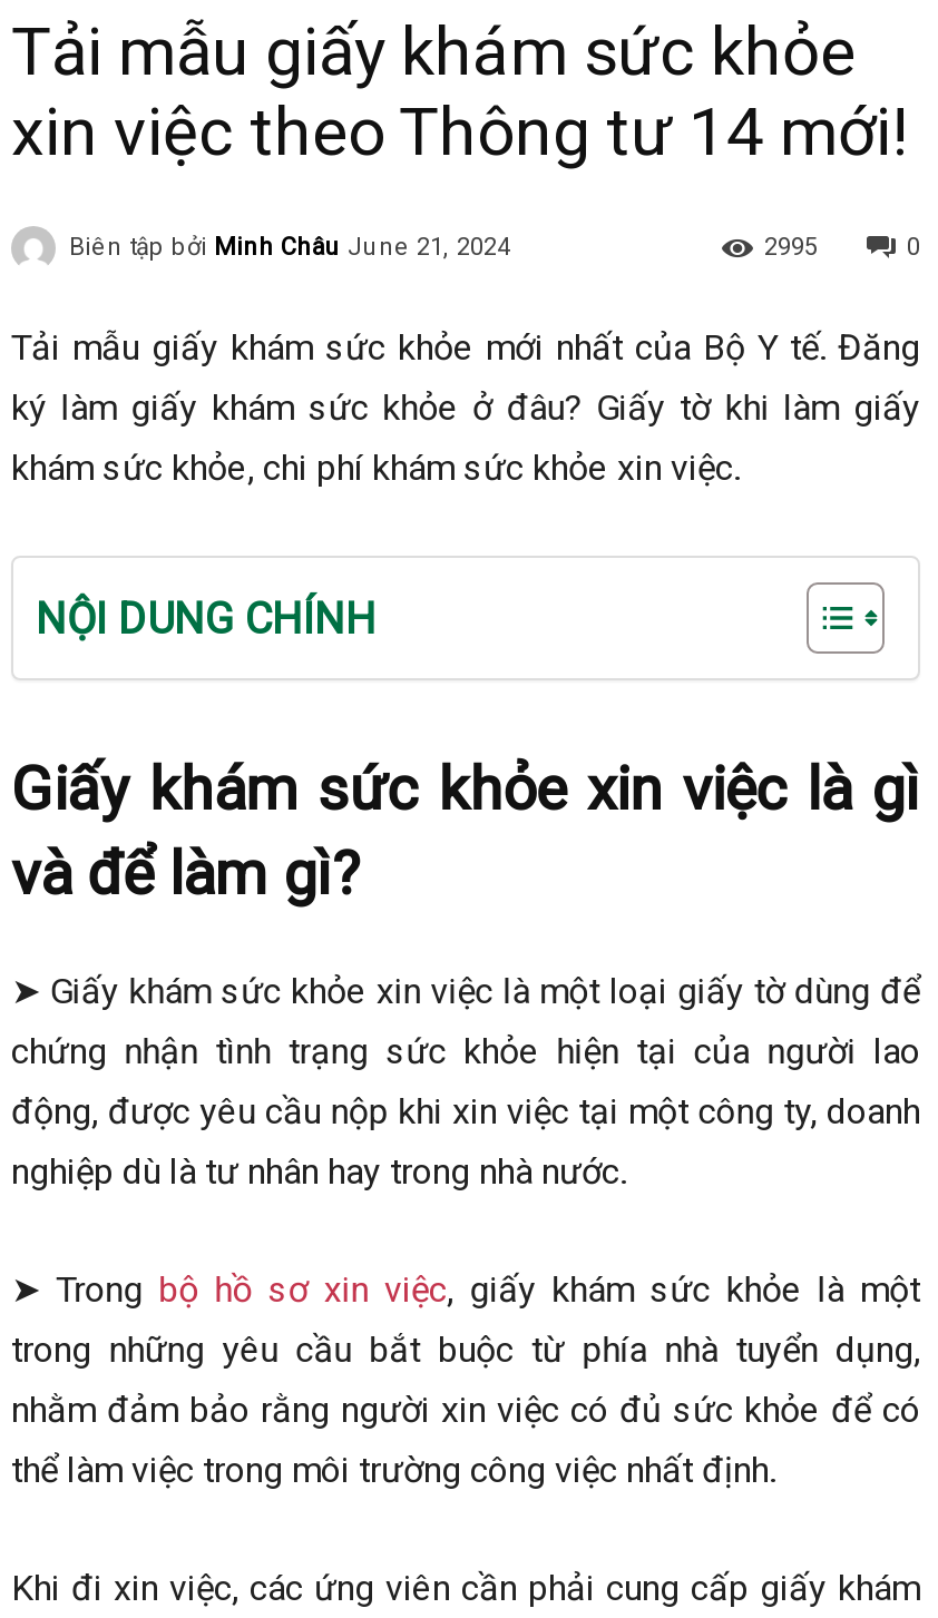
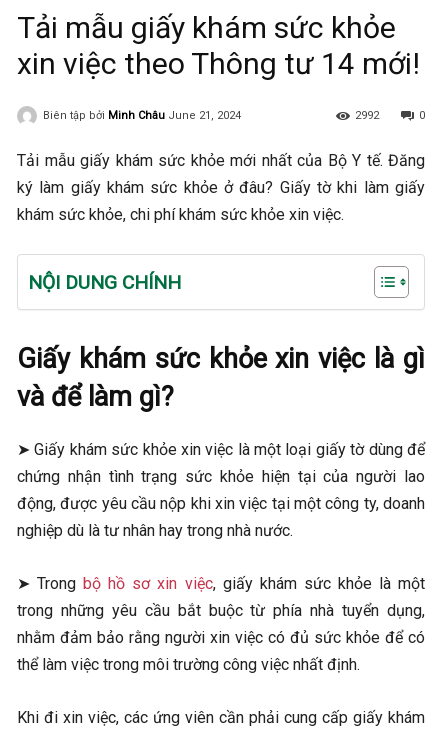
[764,233,818,262] 2995 -> [355,109,379,122] 2992

